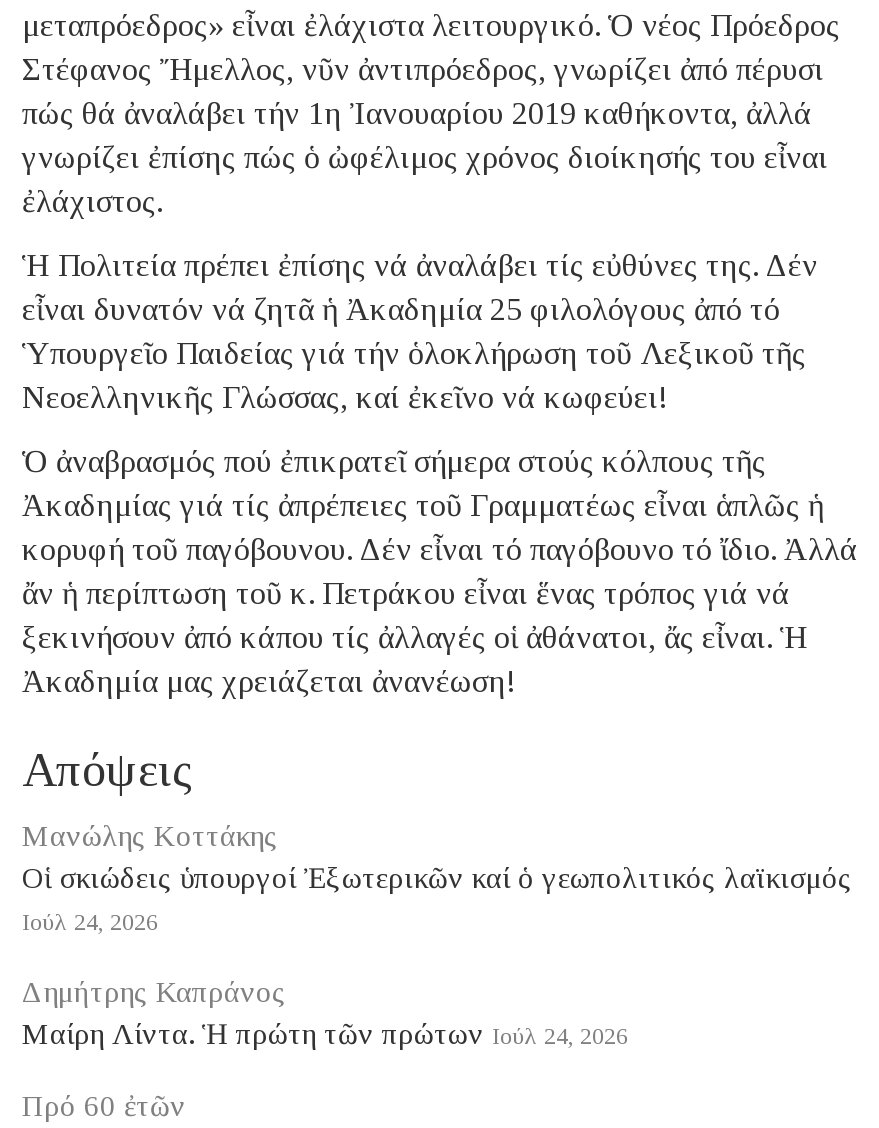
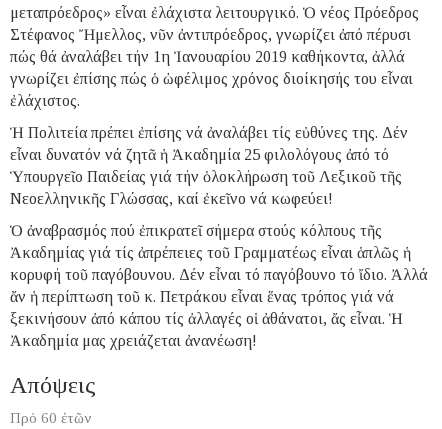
[22,819,852,1049] Μανώλης Κοττάκης | Οἱ σκιώδεις ὑπουργοί Ἐξωτερικῶν καί ὁ γεωπολιτικός λαϊκισμός | Ιούλ 24, 2026 | Δημήτρης Καπράνος | Μαίρη Λίντα. Ἡ πρώτη τῶν πρώτων Ιούλ 24, 2026 -> none

